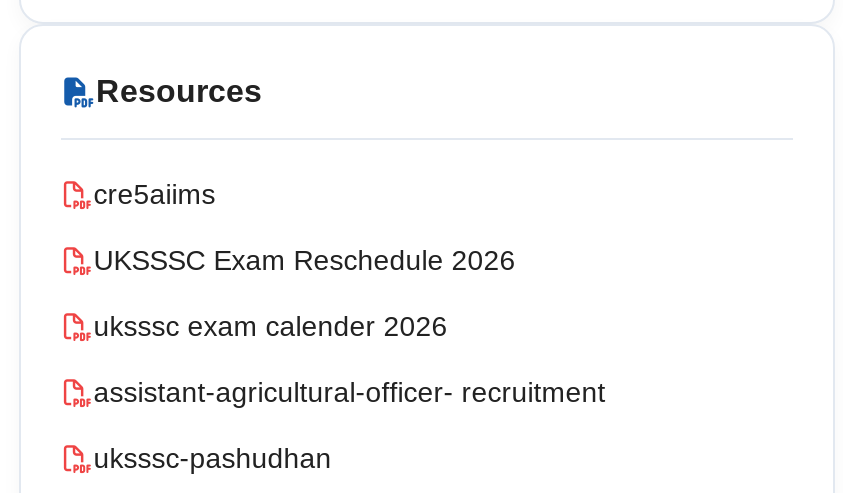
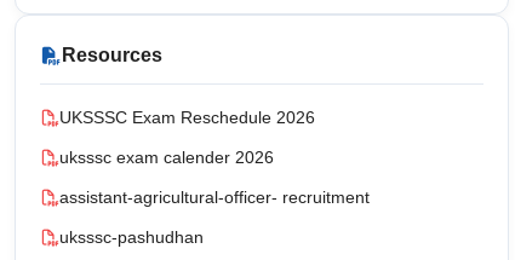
[93,178,215,210] cre5aiims -> none

